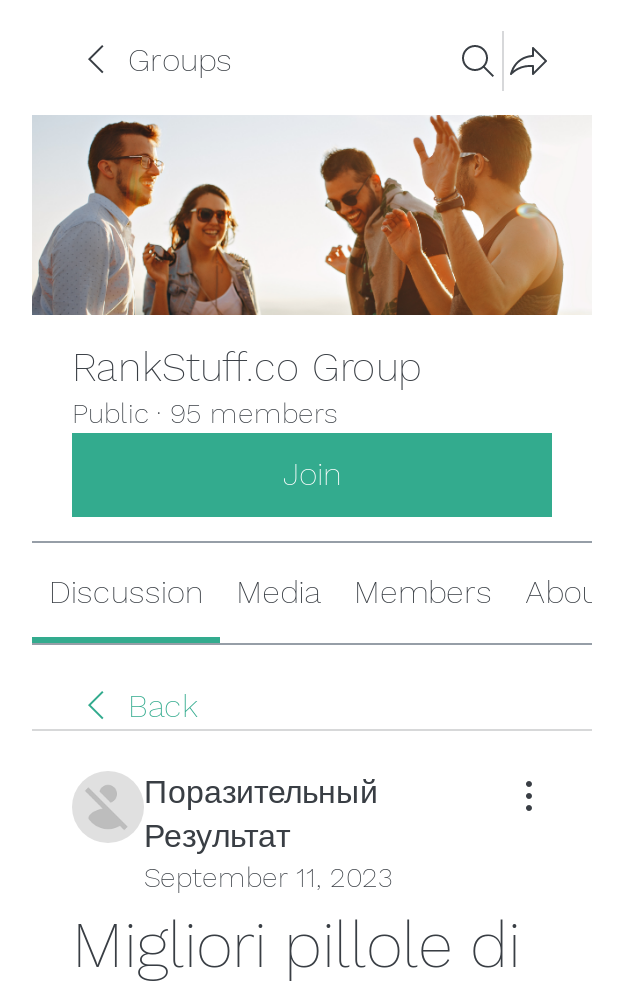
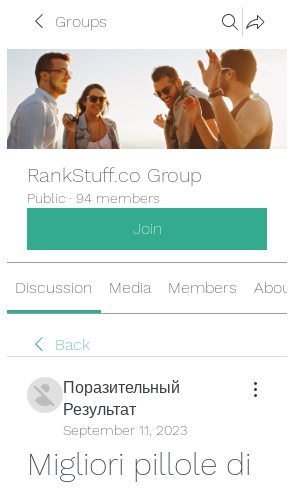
[72,397,338,429] Public · 95 members -> [27,190,160,206] Public · 94 members

